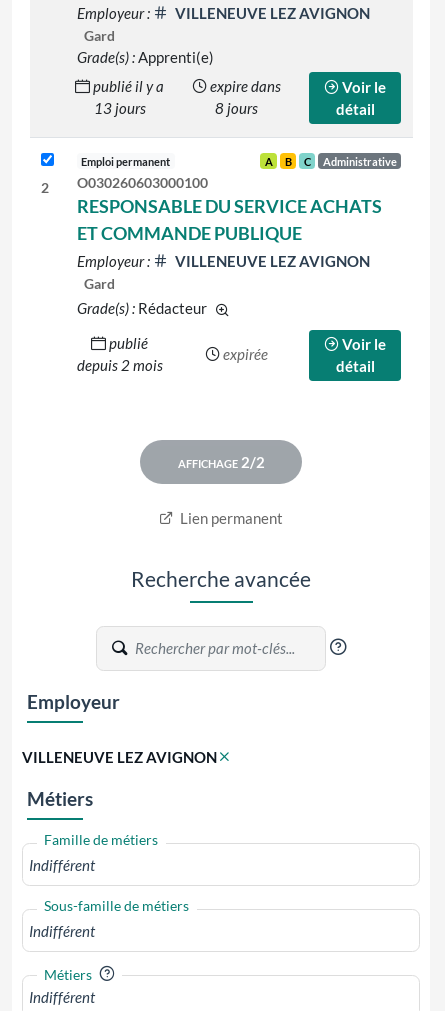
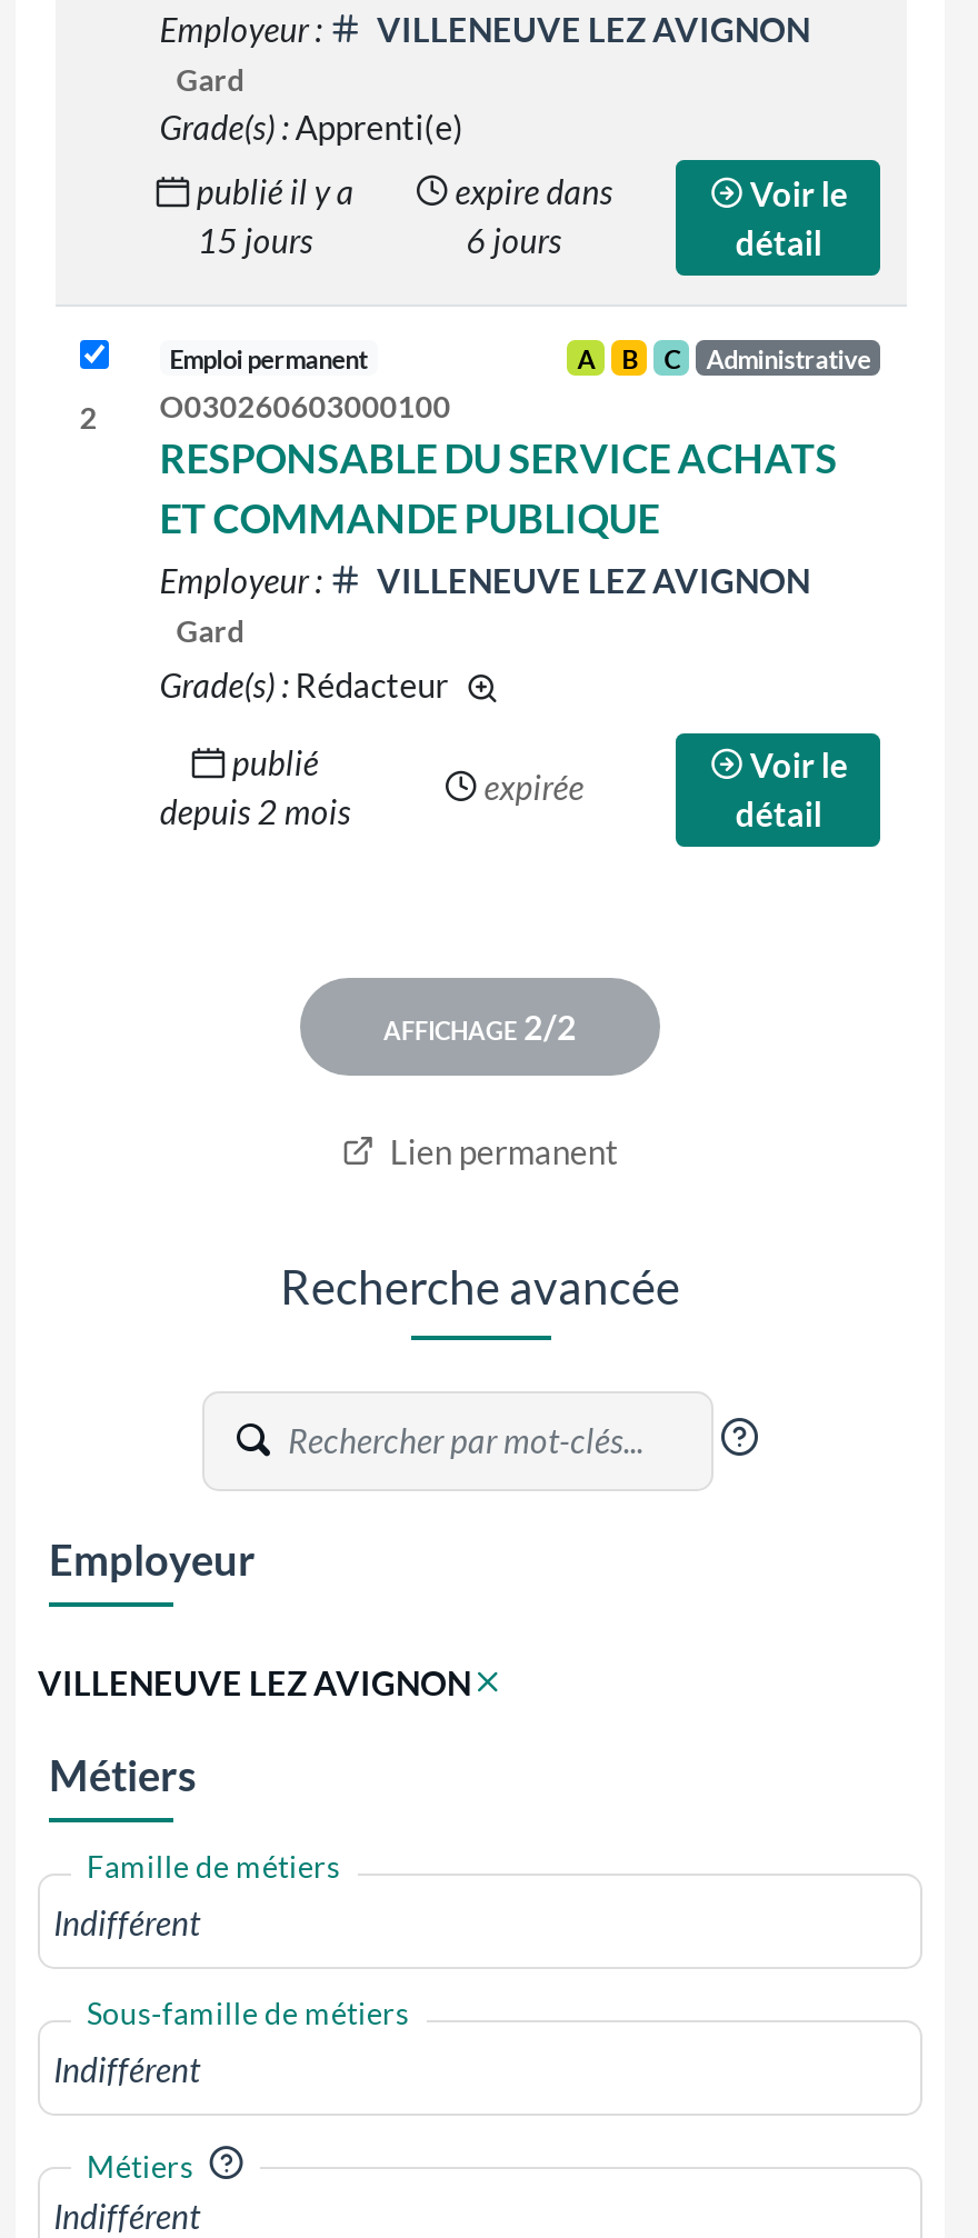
[94,99,146,117] 13 jours -> [198,220,313,260] 15 jours
[215,99,258,117] 8 jours -> [466,220,562,260] 6 jours

